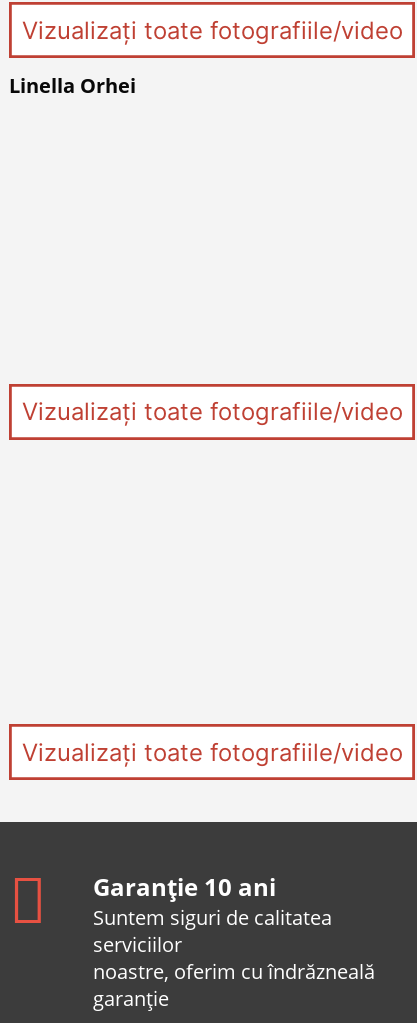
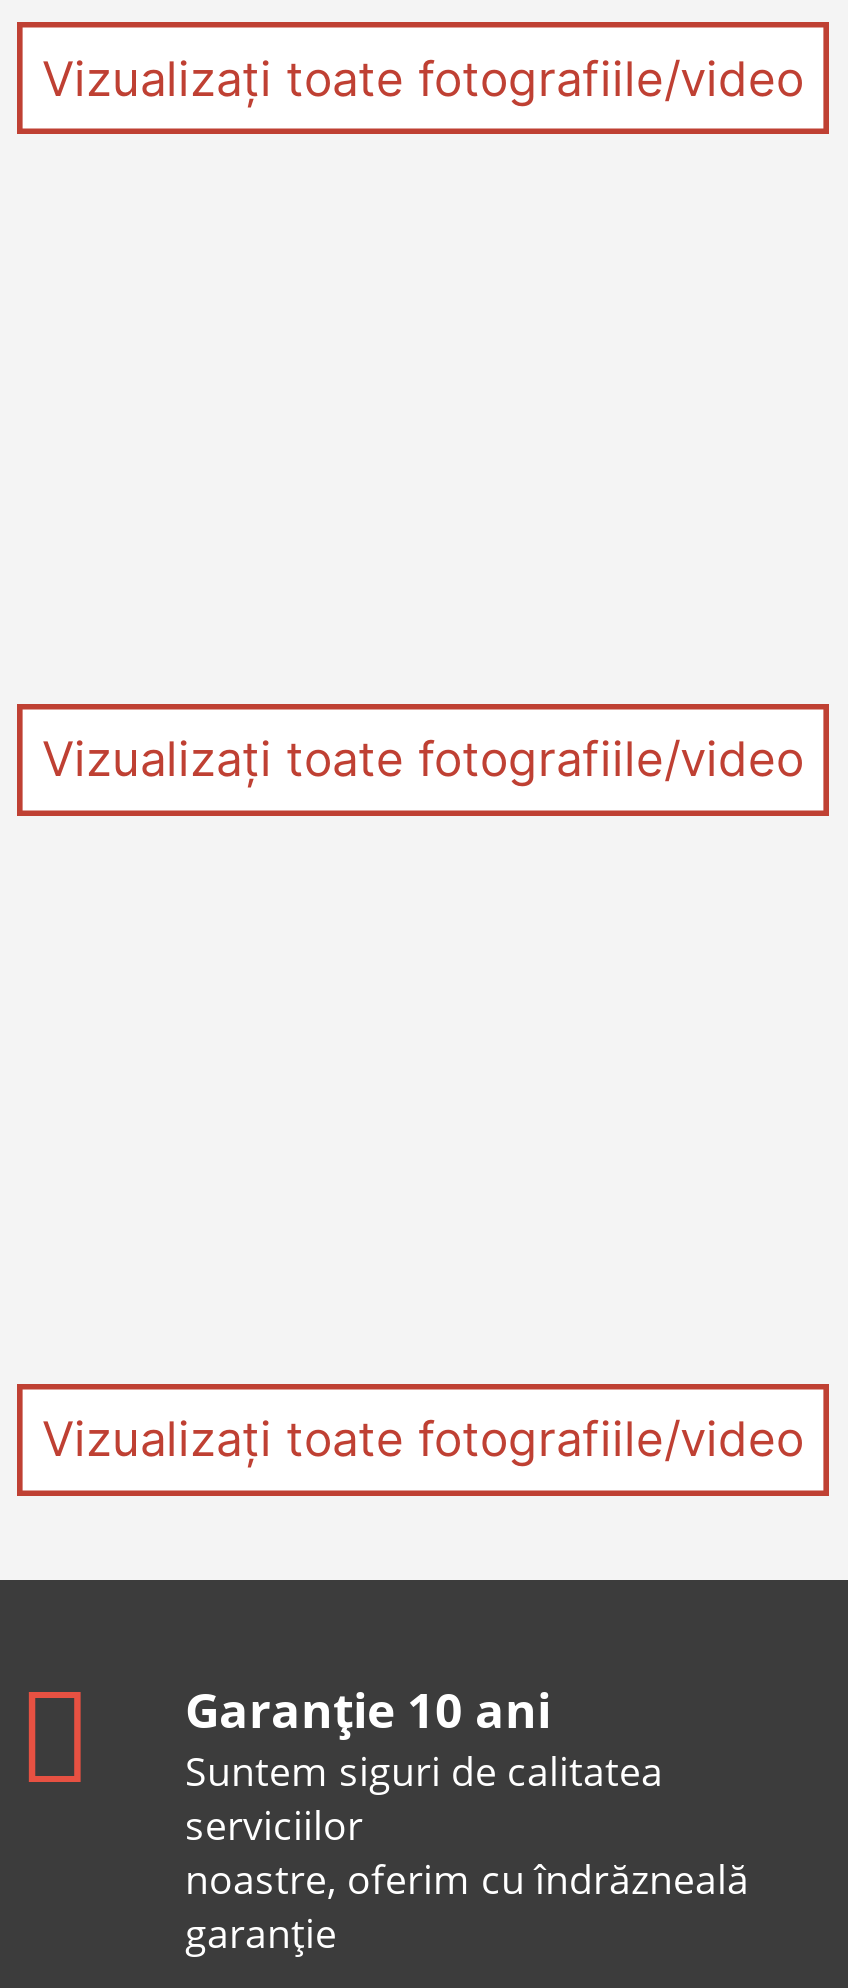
[9,72,136,99] Linella Orhei -> none

